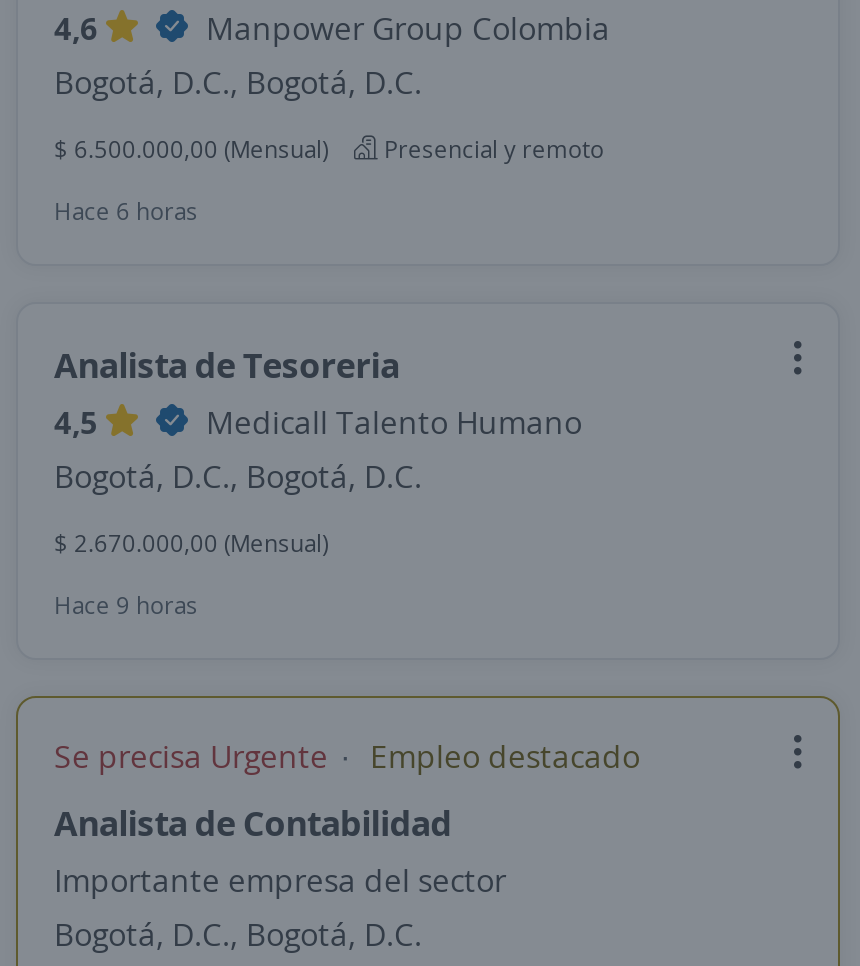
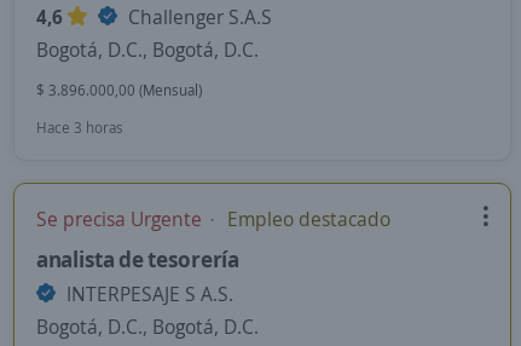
[198,6,610,50] Manpower Group Colombia -> [123,4,272,30] Challenger S.A.S
[54,132,604,622] $ 6.500.000,00 (Mensual) | Presencial y remoto | Hace 6 horas | Analista de Tesoreria | 4,5 | Medicall Talento Humano | Bogotá, D.C., Bogotá, D.C. | $ 2.670.000,00 (Mensual) | Hace 9 horas -> [36,80,202,138] $ 3.896.000,00 (Mensual) | Hace 3 horas
[54,798,506,902] Analista de Contabilidad | Importante empresa del sector -> [36,244,239,307] analista de tesorería | INTERPESAJE S A.S.

